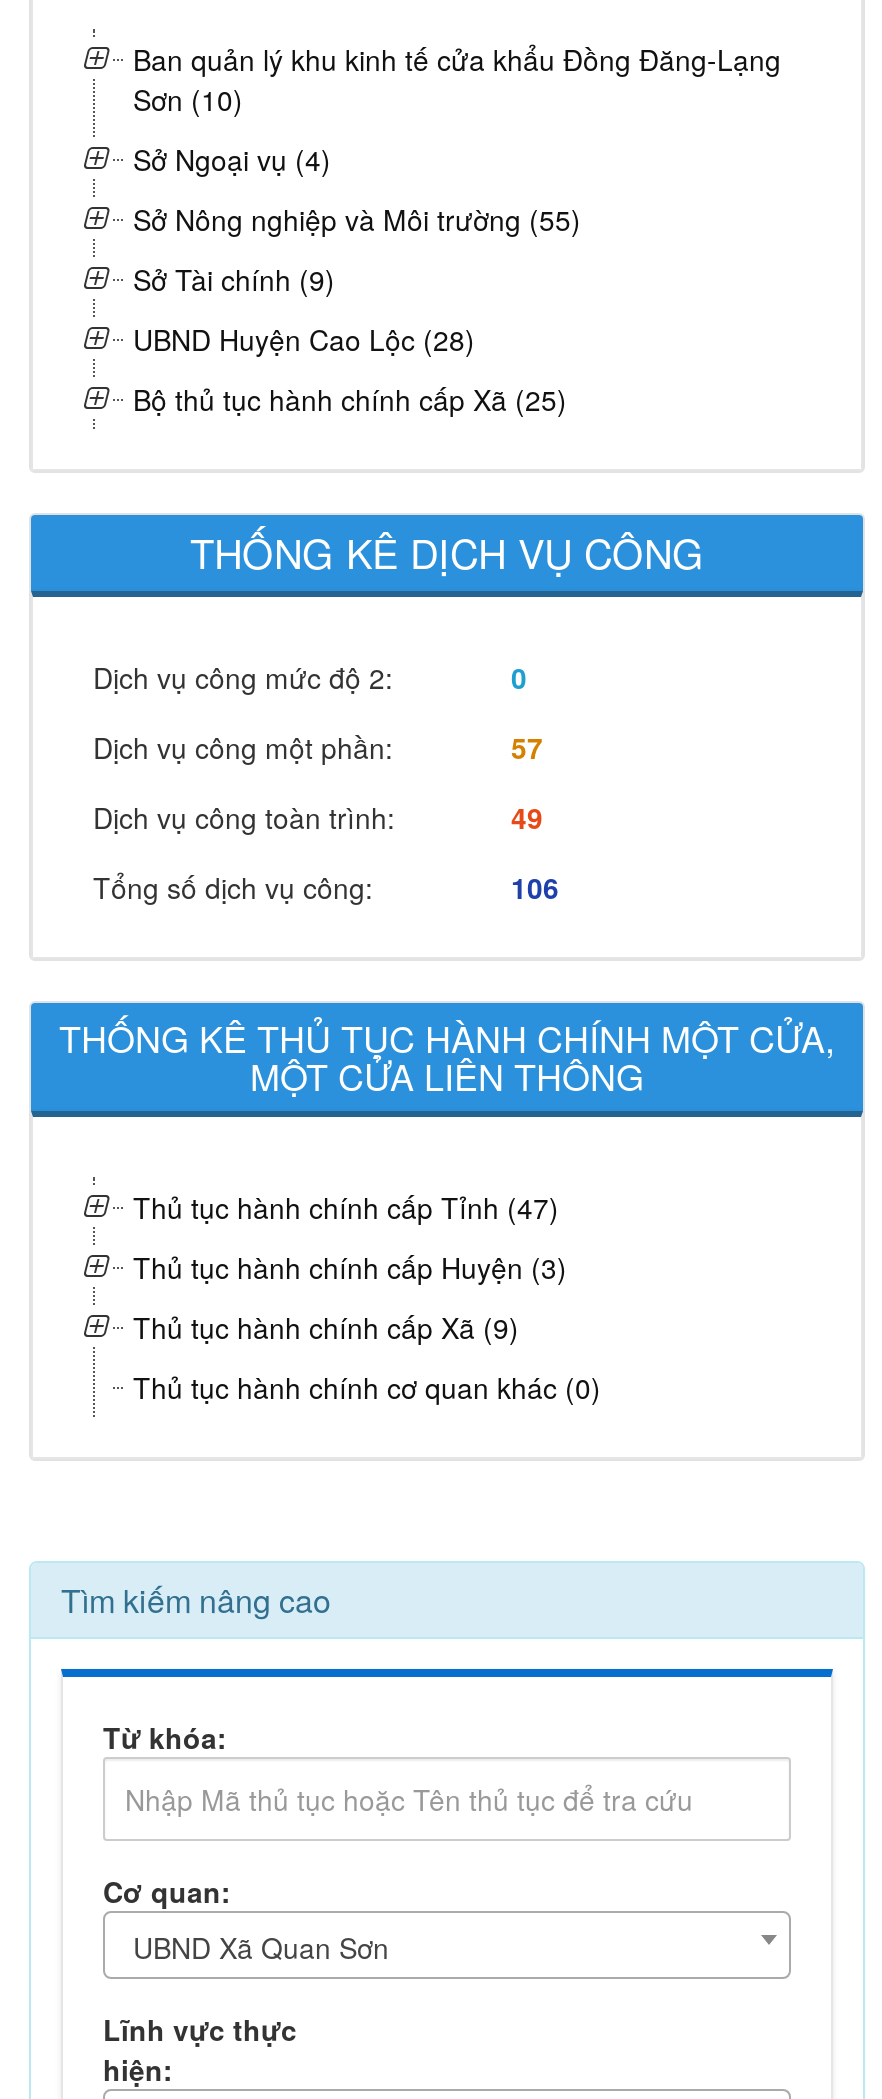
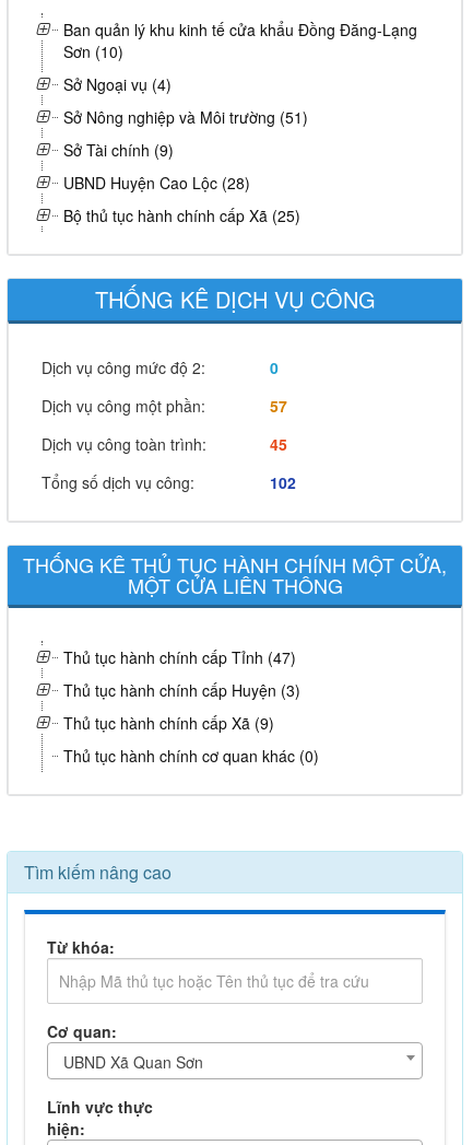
[133,199,581,239] Sở Nông nghiệp và Môi trường (55) -> [63,106,308,128] Sở Nông nghiệp và Môi trường (51)
[511,797,543,837] 49 -> [270,433,287,455] 45
[511,867,559,907] 106 -> [270,471,296,493] 102

